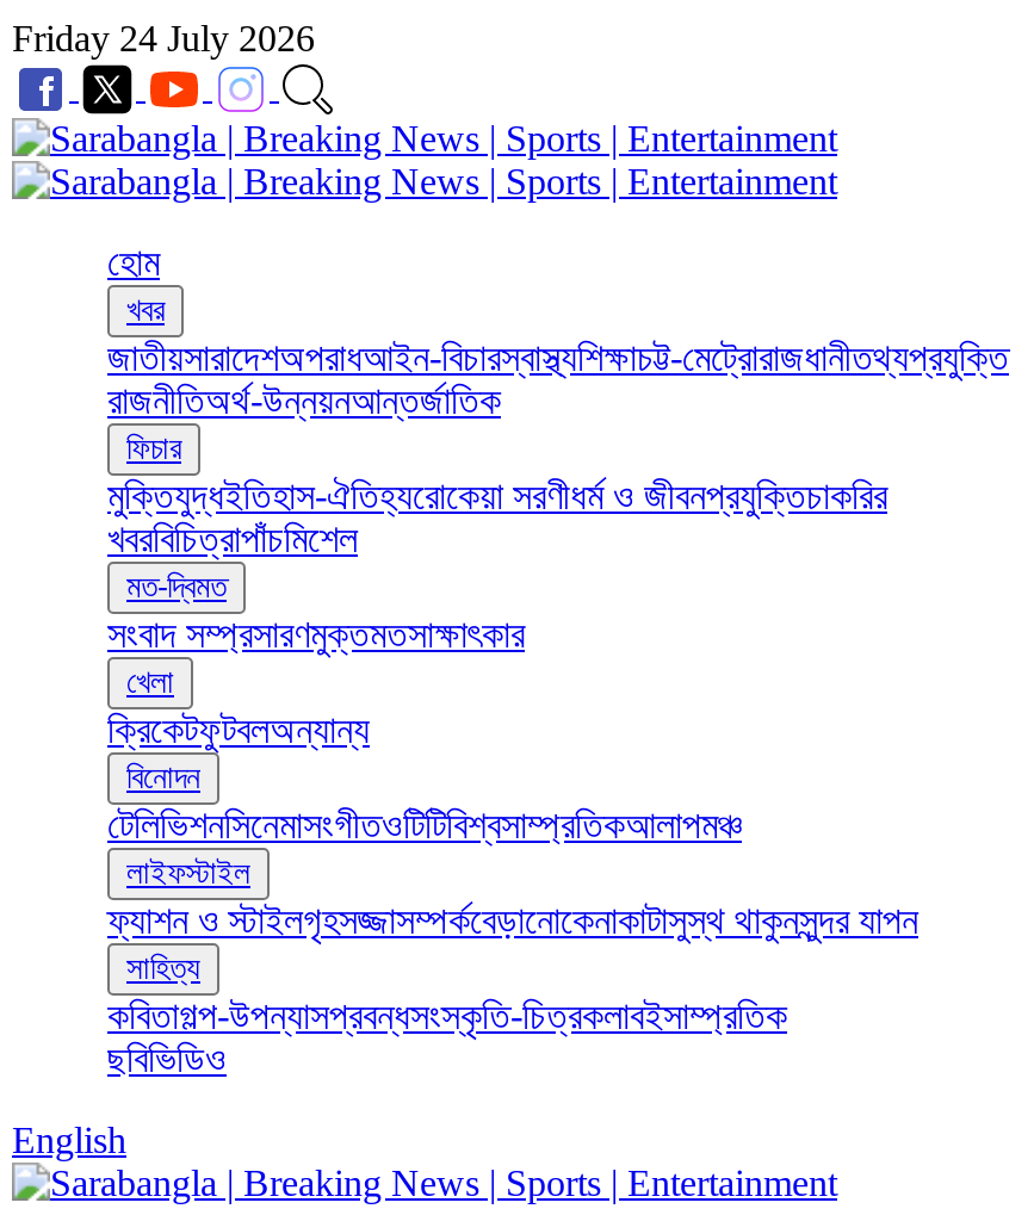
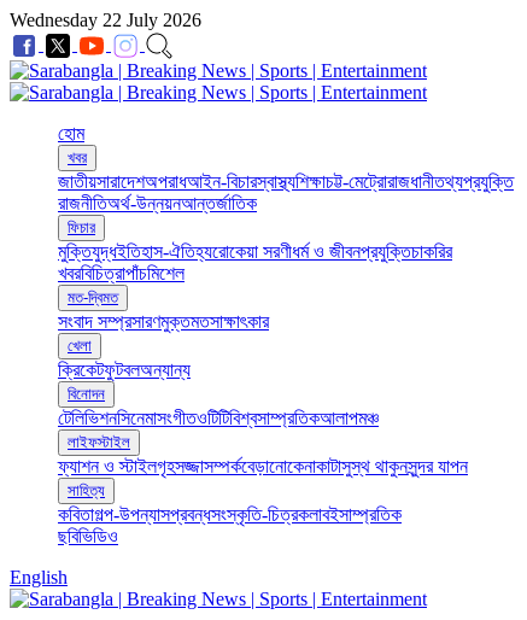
[12,18,315,58] Friday 24 July 2026 -> [10,10,201,30] Wednesday 22 July 2026

